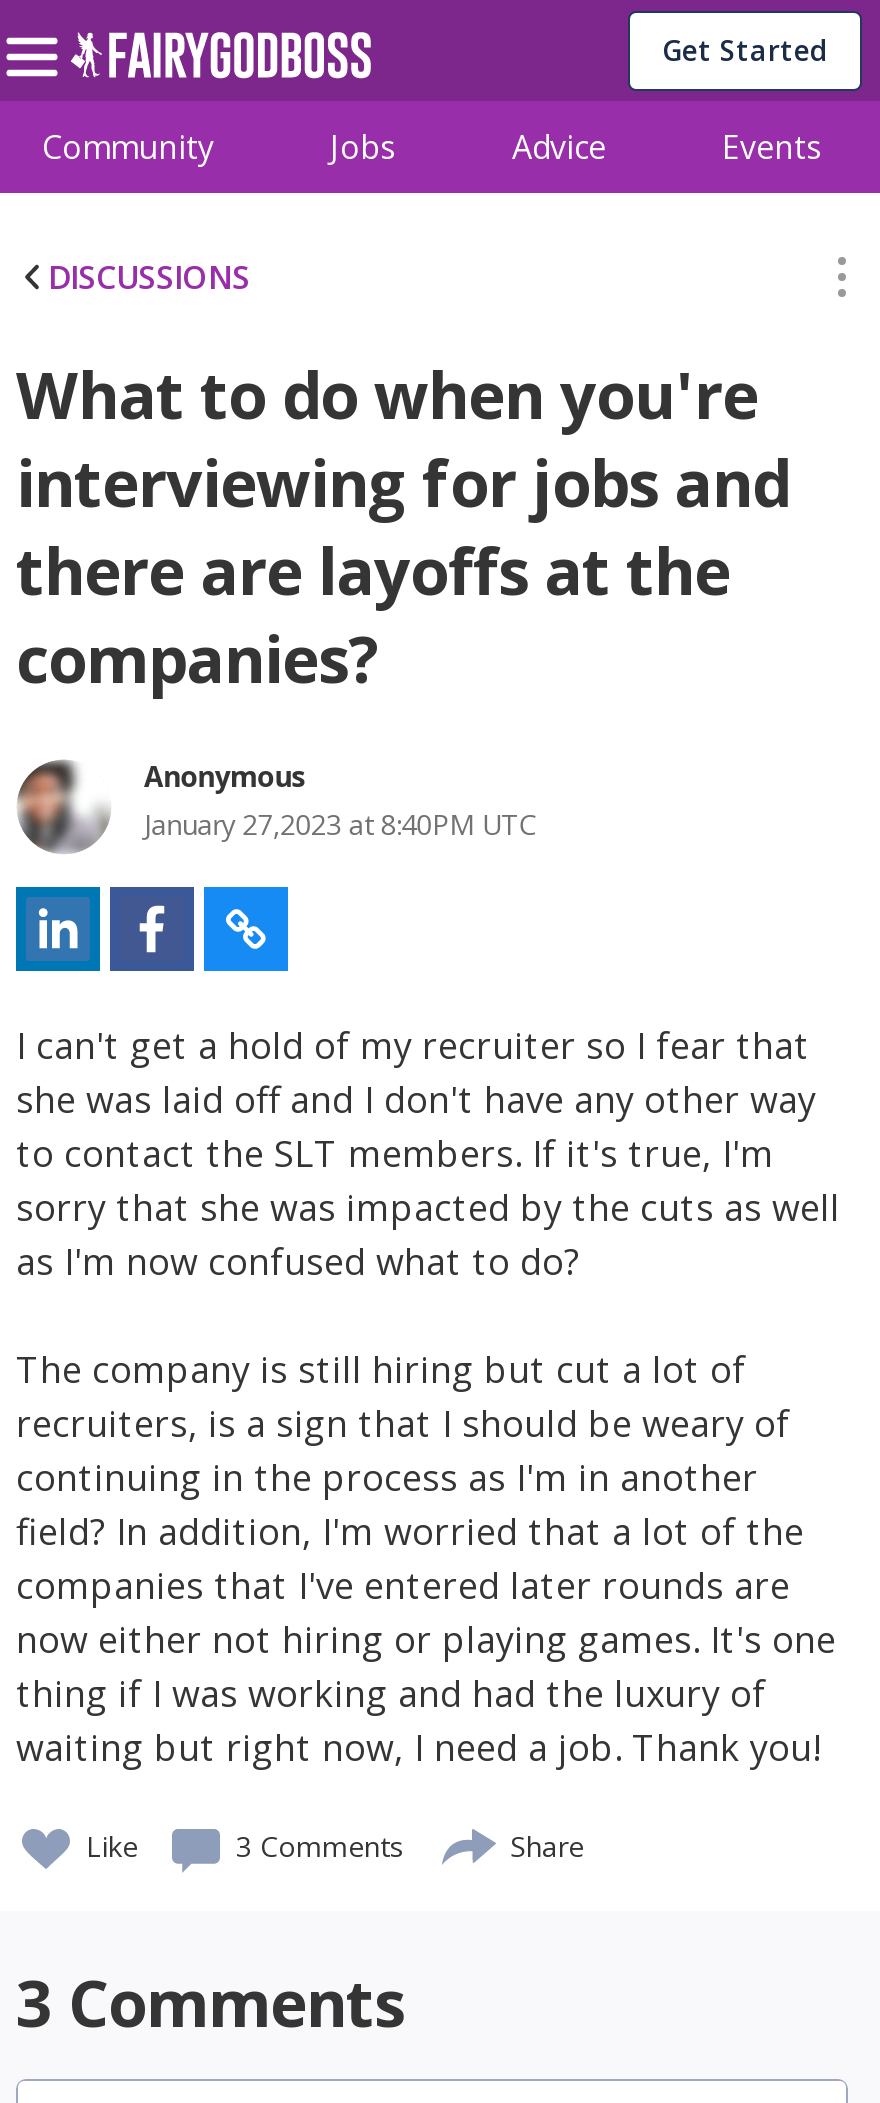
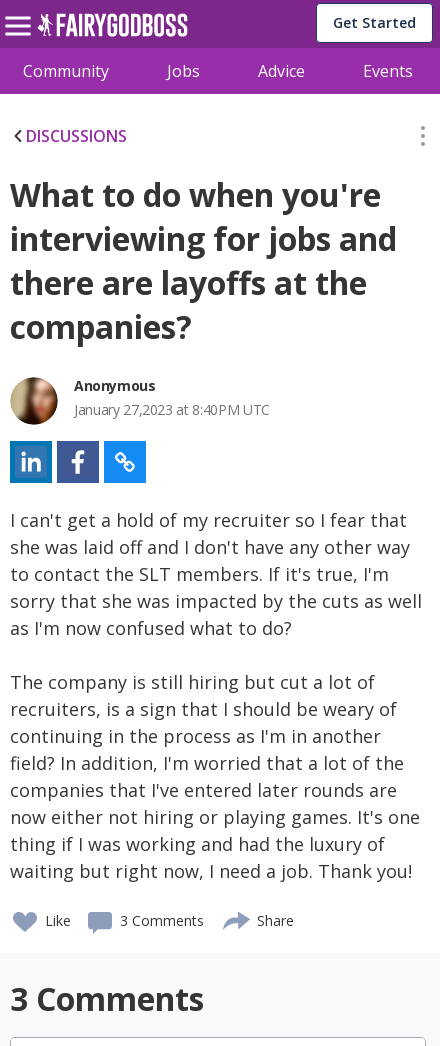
[20,763,112,853] [image] -> [11,378,59,425] [image]

